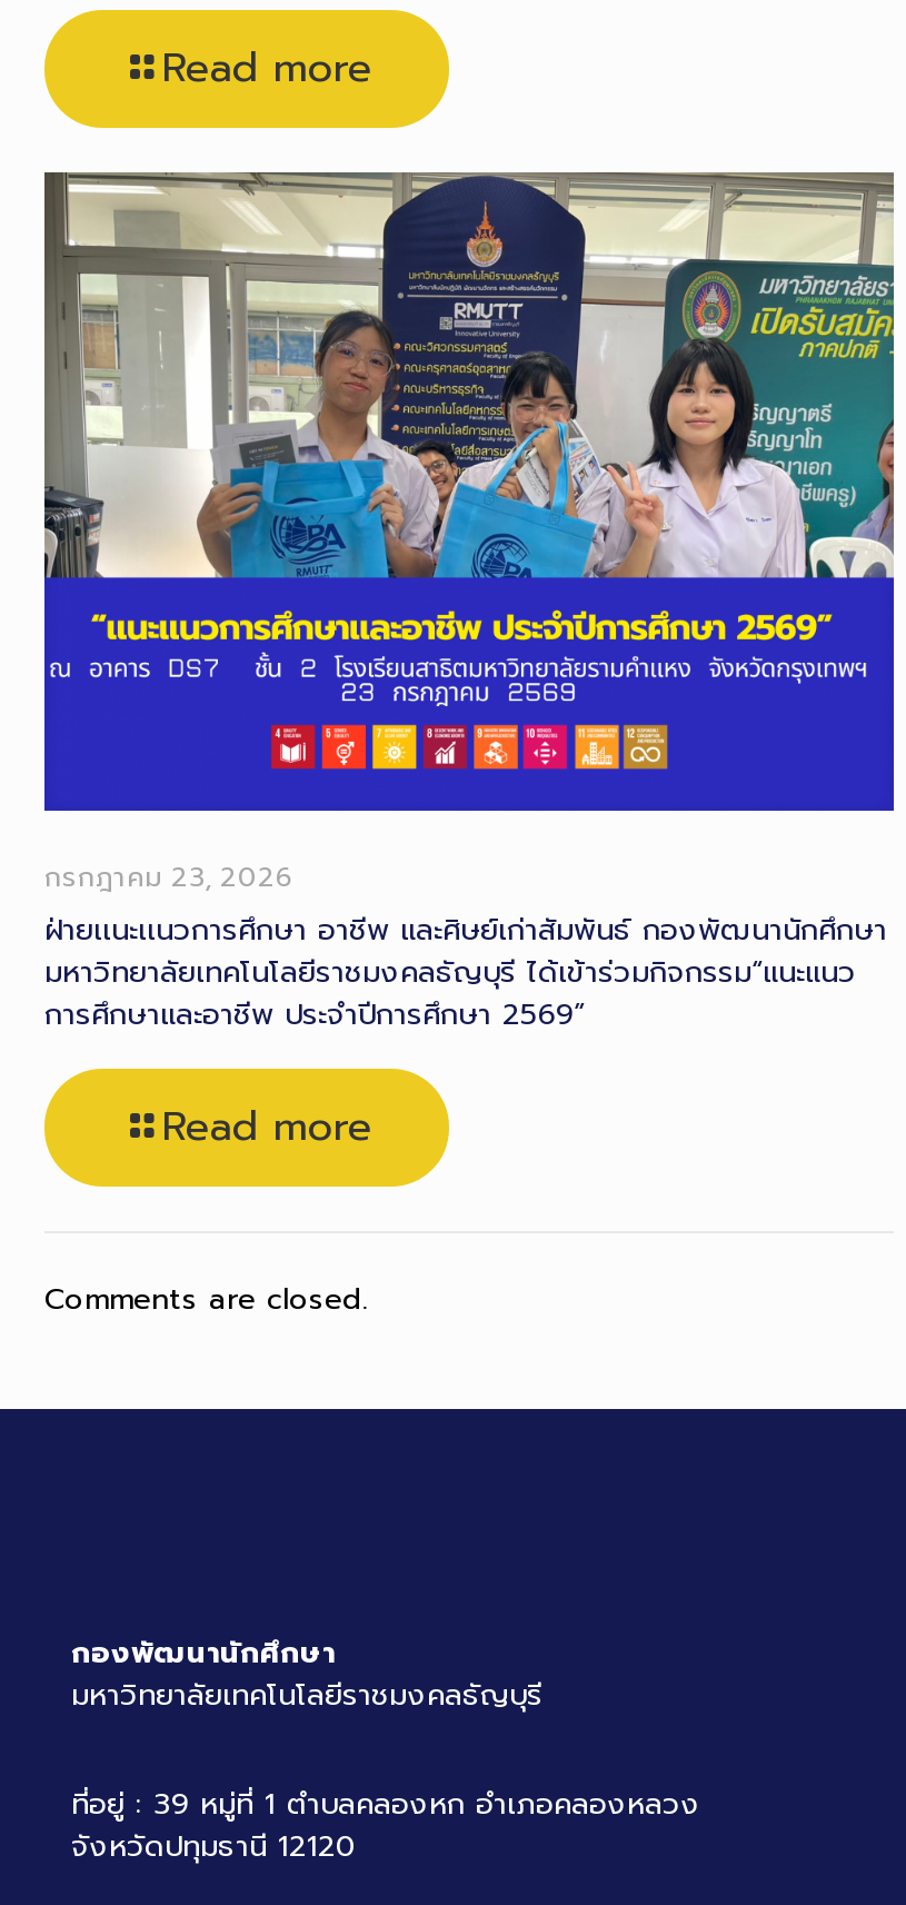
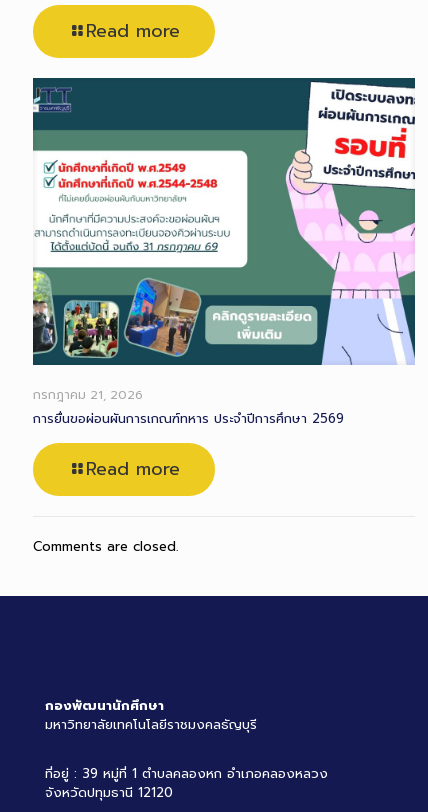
[42,170,896,1035] [image] | กรกฎาคม 23, 2026 | ฝ่ายเเนะเเนวการศึกษา อาชีพ และศิษย์เก่าสัมพันธ์ กองพัฒนานักศึกษา | มหาวิทยาลัยเทคโนโลยีราชมงคลธัญบุรี ได้เข้าร่วมกิจกรรม“แนะแนว | การศึกษาและอาชีพ ประจำปีการศึกษา 2569” -> [32,77,416,428] [image] | กรกฎาคม 21, 2026 | การยื่นขอผ่อนผันการเกณฑ์ทหาร ประจำปีการศึกษา 2569

